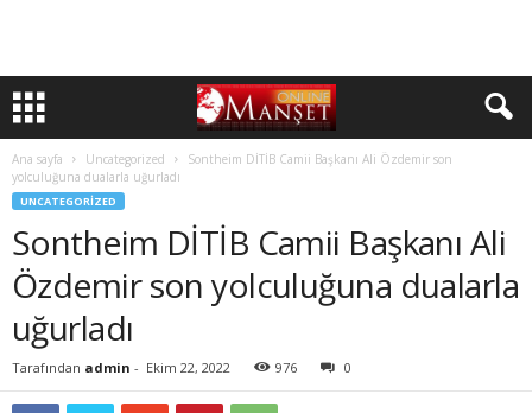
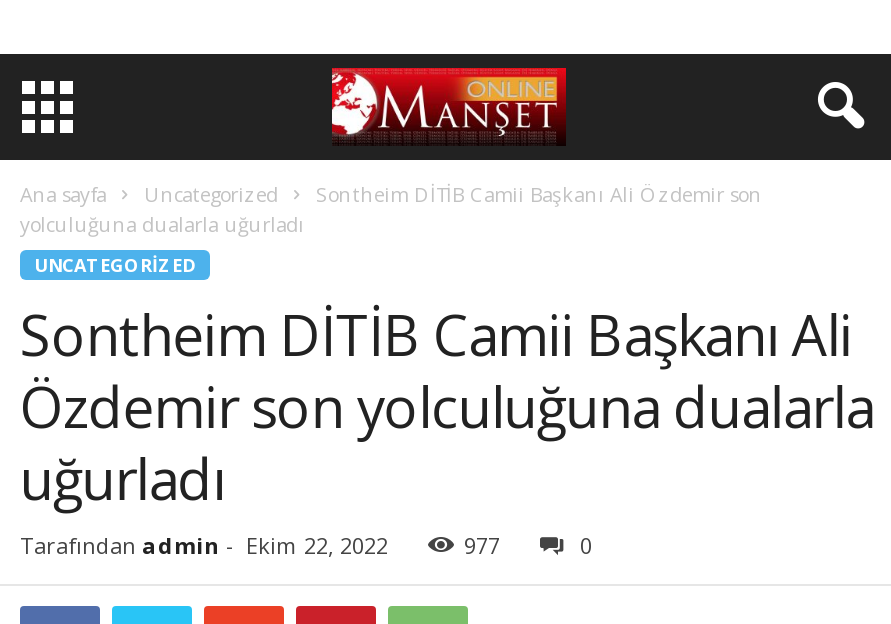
[275,358,297,376] 976 -> [464,530,500,560] 977

